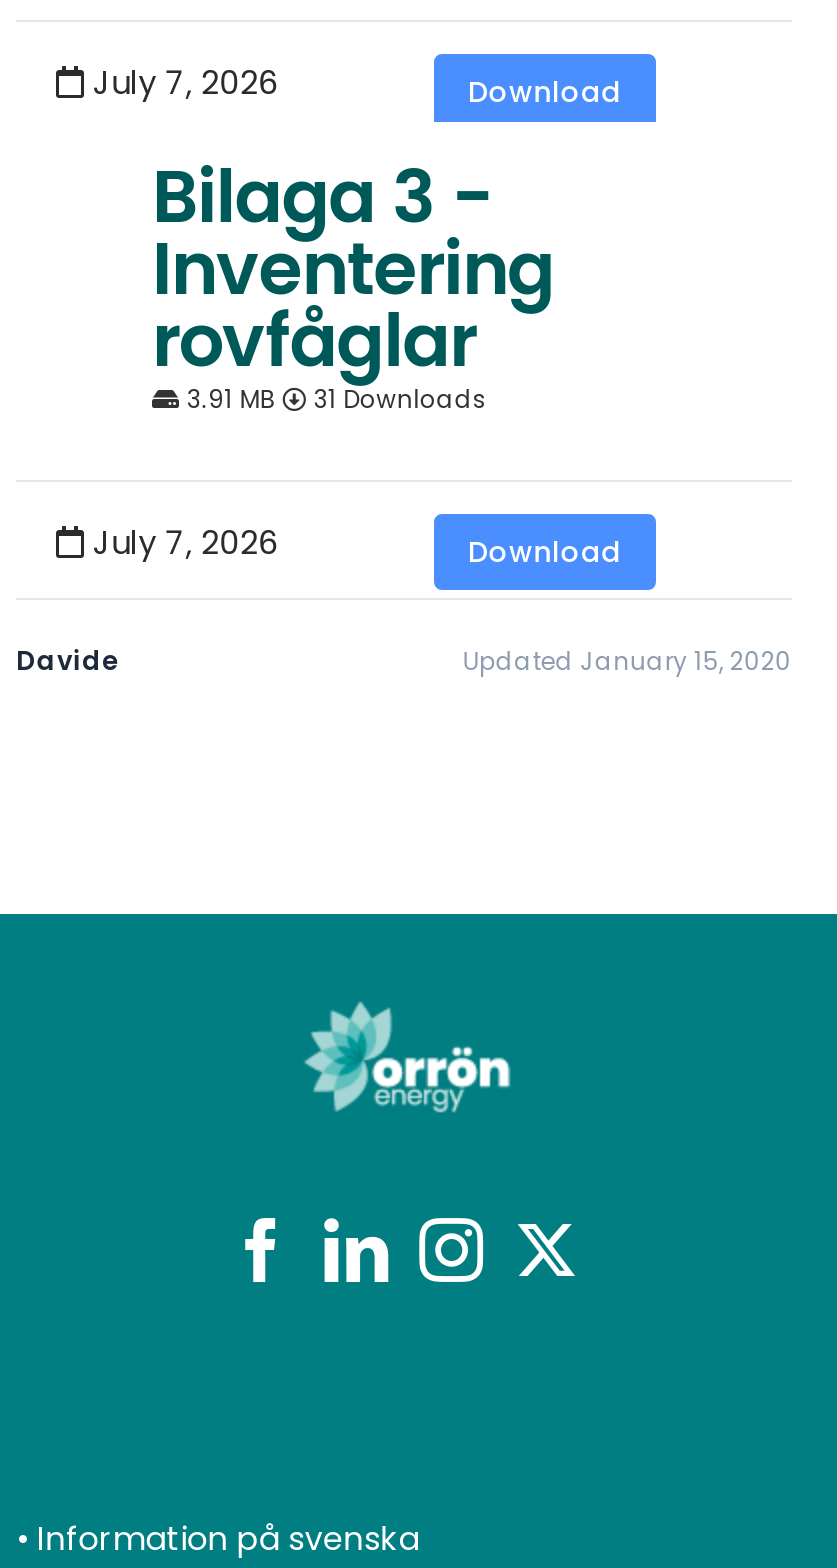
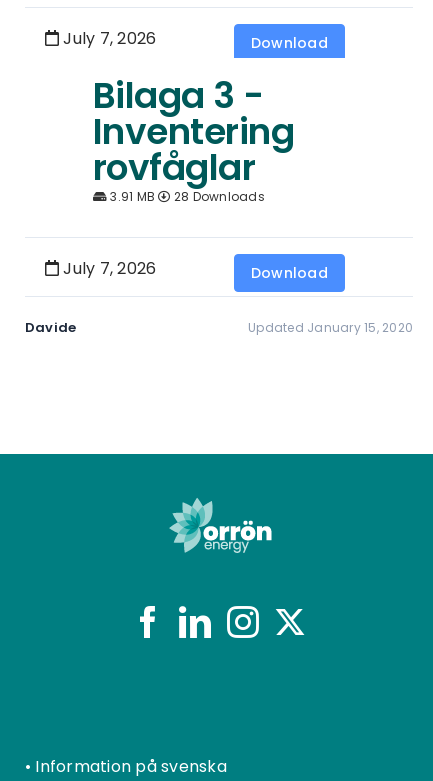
[180,382,488,416] 3.91 MB 31 Downloads -> [107,188,265,205] 3.91 MB 28 Downloads

